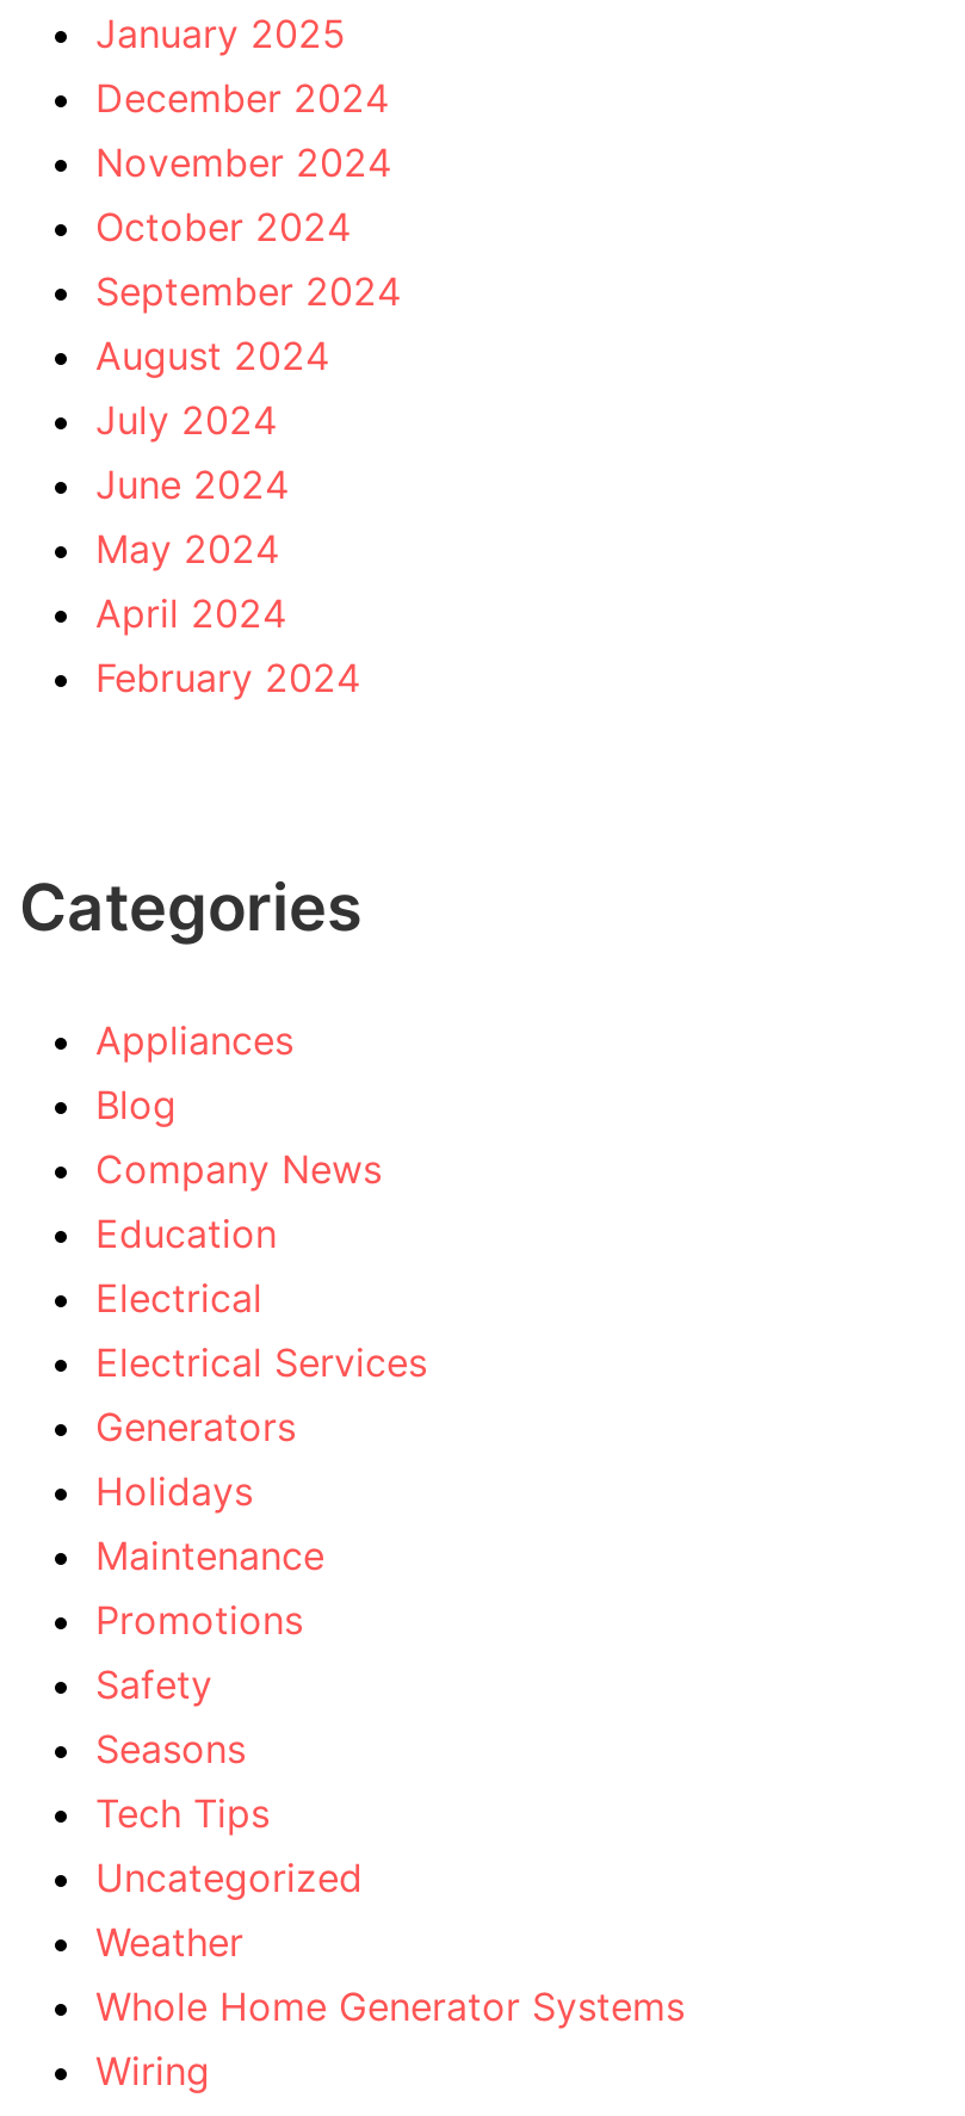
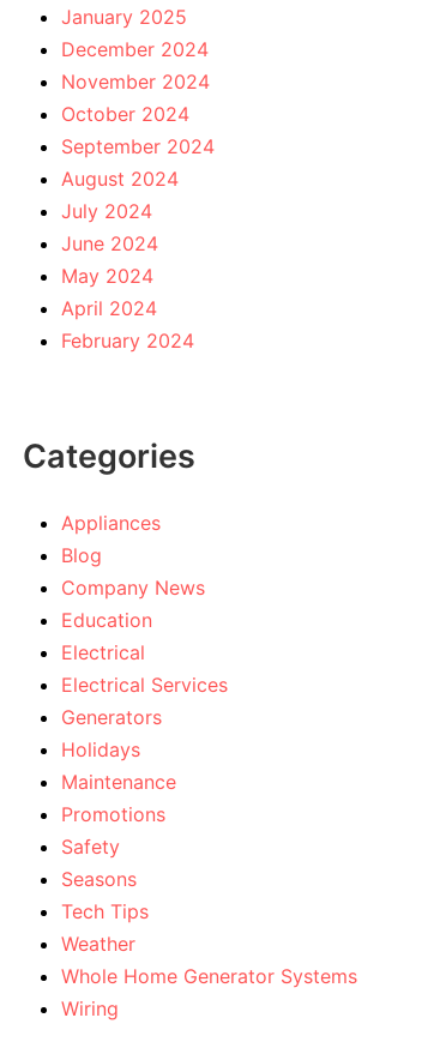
[95,1854,363,1901] Uncategorized -> none

